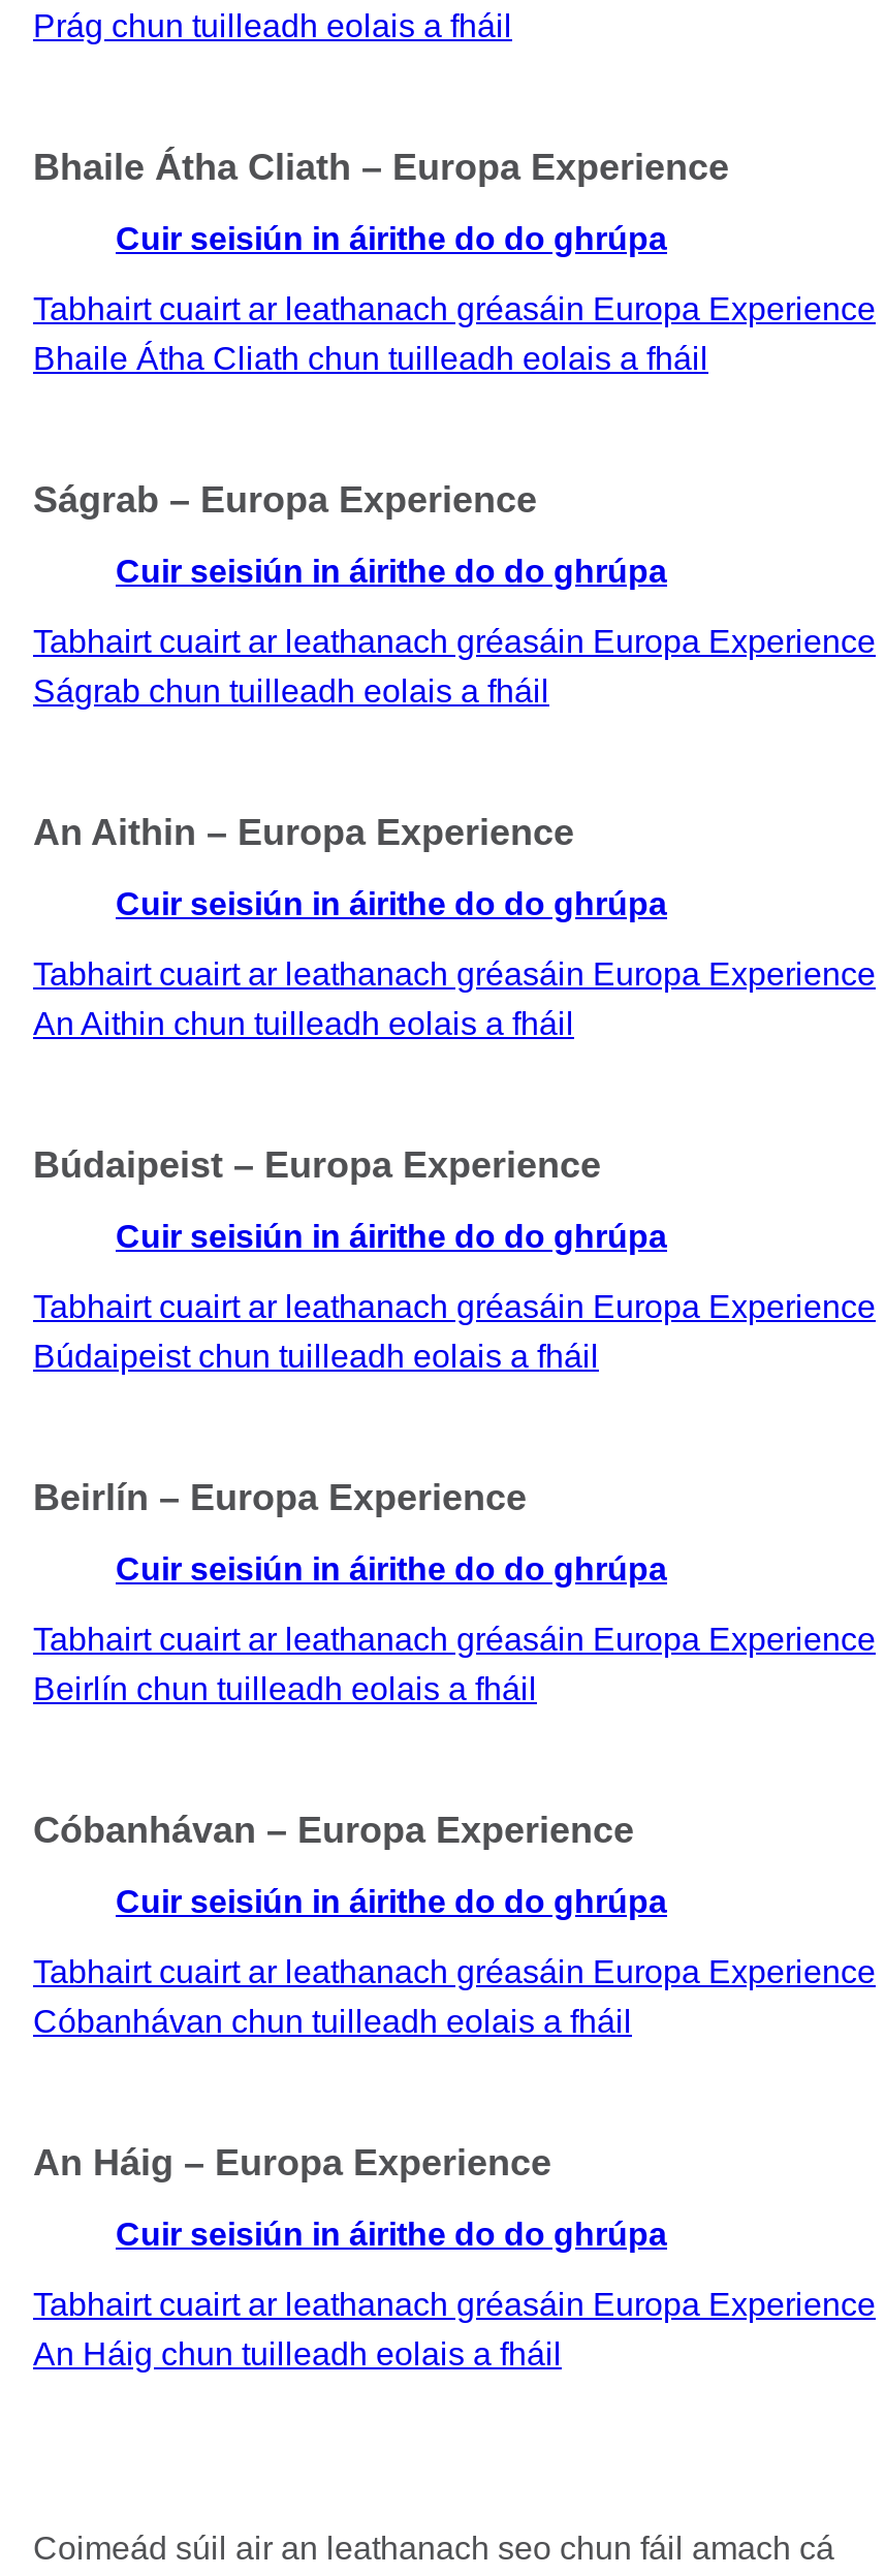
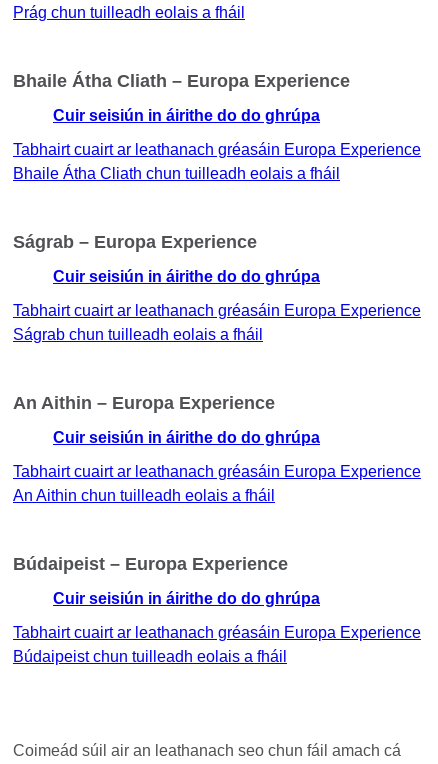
[33,1478,876,2372] Beirlín – Europa Experience | Cuir seisiún in áirithe do do ghrúpa | Tabhairt cuairt ar leathanach gréasáin Europa Experience | Beirlín chun tuilleadh eolais a fháil | Cóbanhávan – Europa Experience | Cuir seisiún in áirithe do do ghrúpa | Tabhairt cuairt ar leathanach gréasáin Europa Experience | Cóbanhávan chun tuilleadh eolais a fháil | An Háig – Europa Experience | Cuir seisiún in áirithe do do ghrúpa | Tabhairt cuairt ar leathanach gréasáin Europa Experience | An Háig chun tuilleadh eolais a fháil -> none

